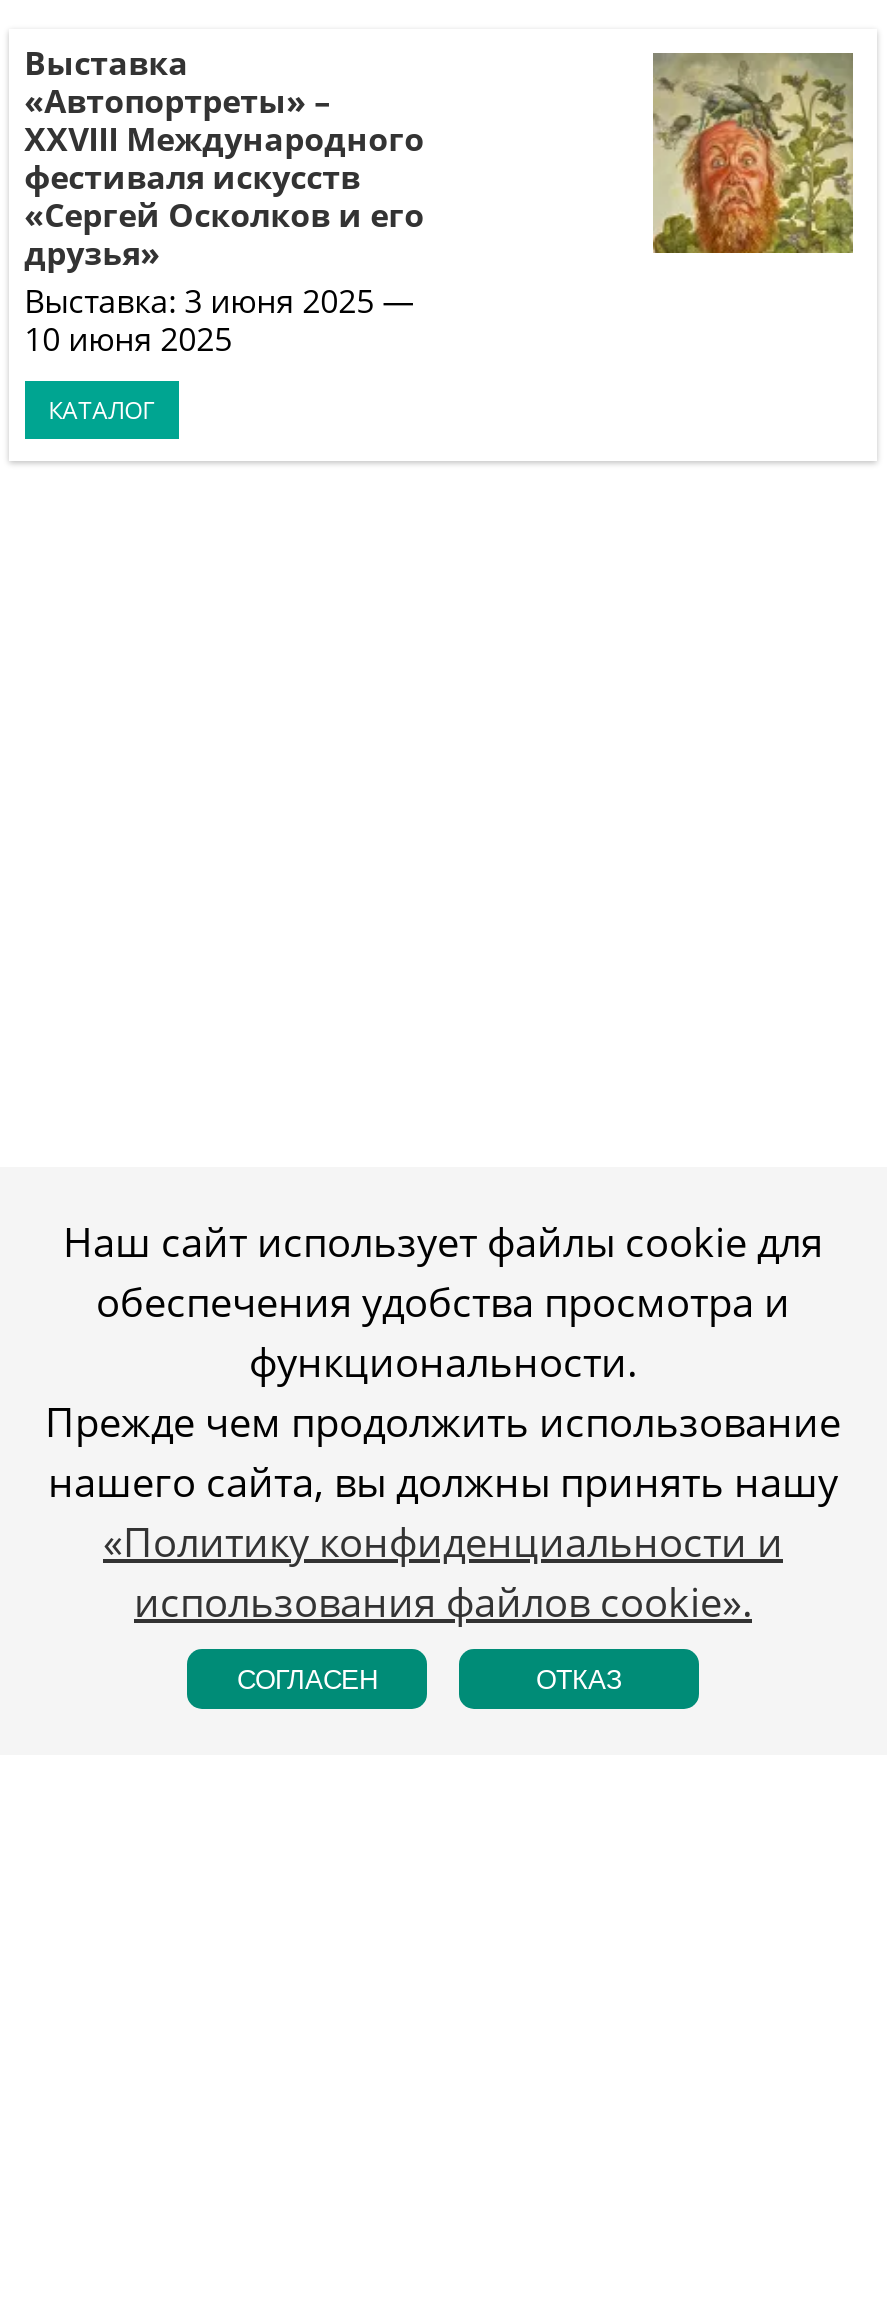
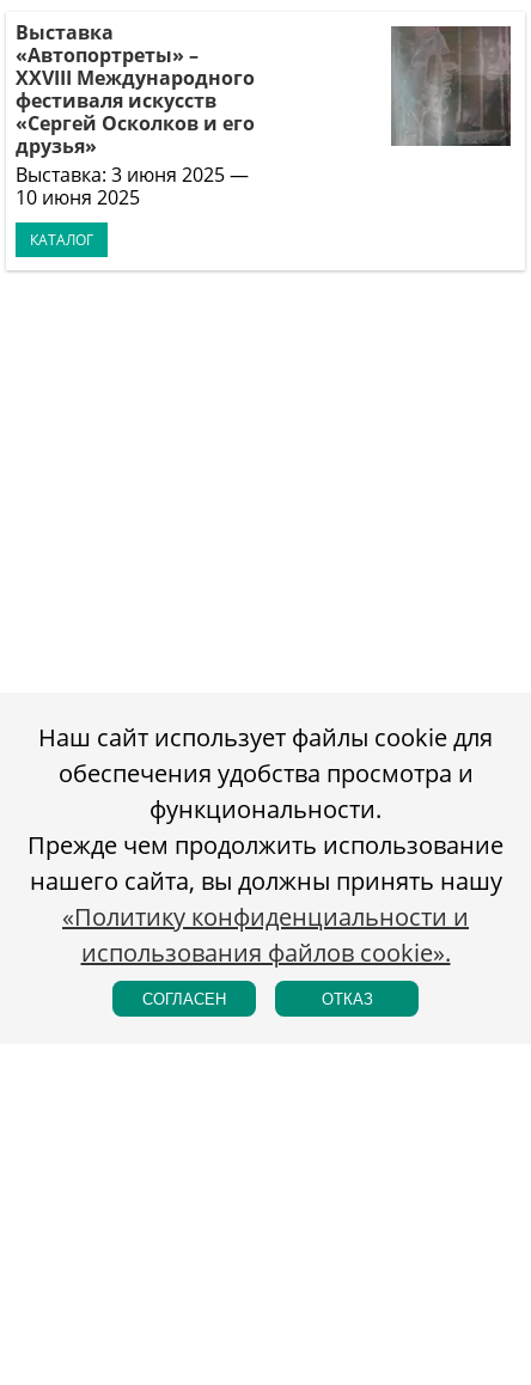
[653,53,855,255] [image] -> [391,25,512,147] [image]

